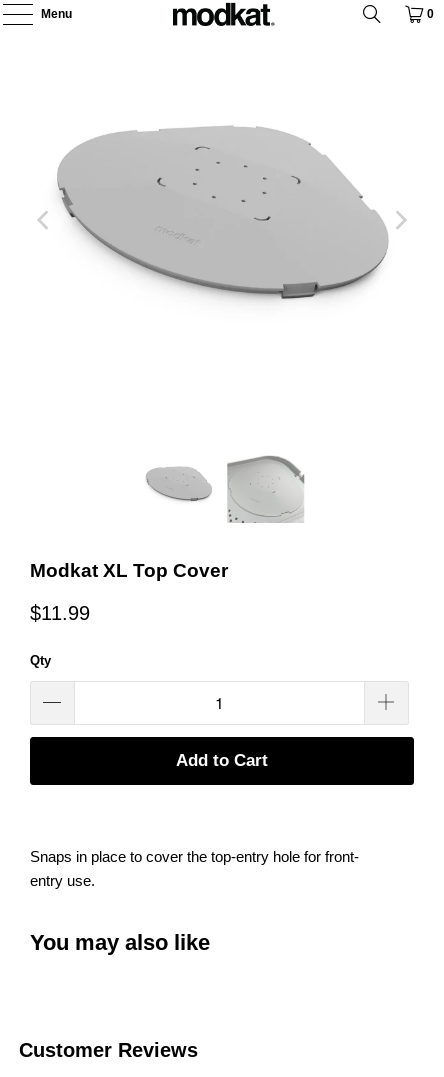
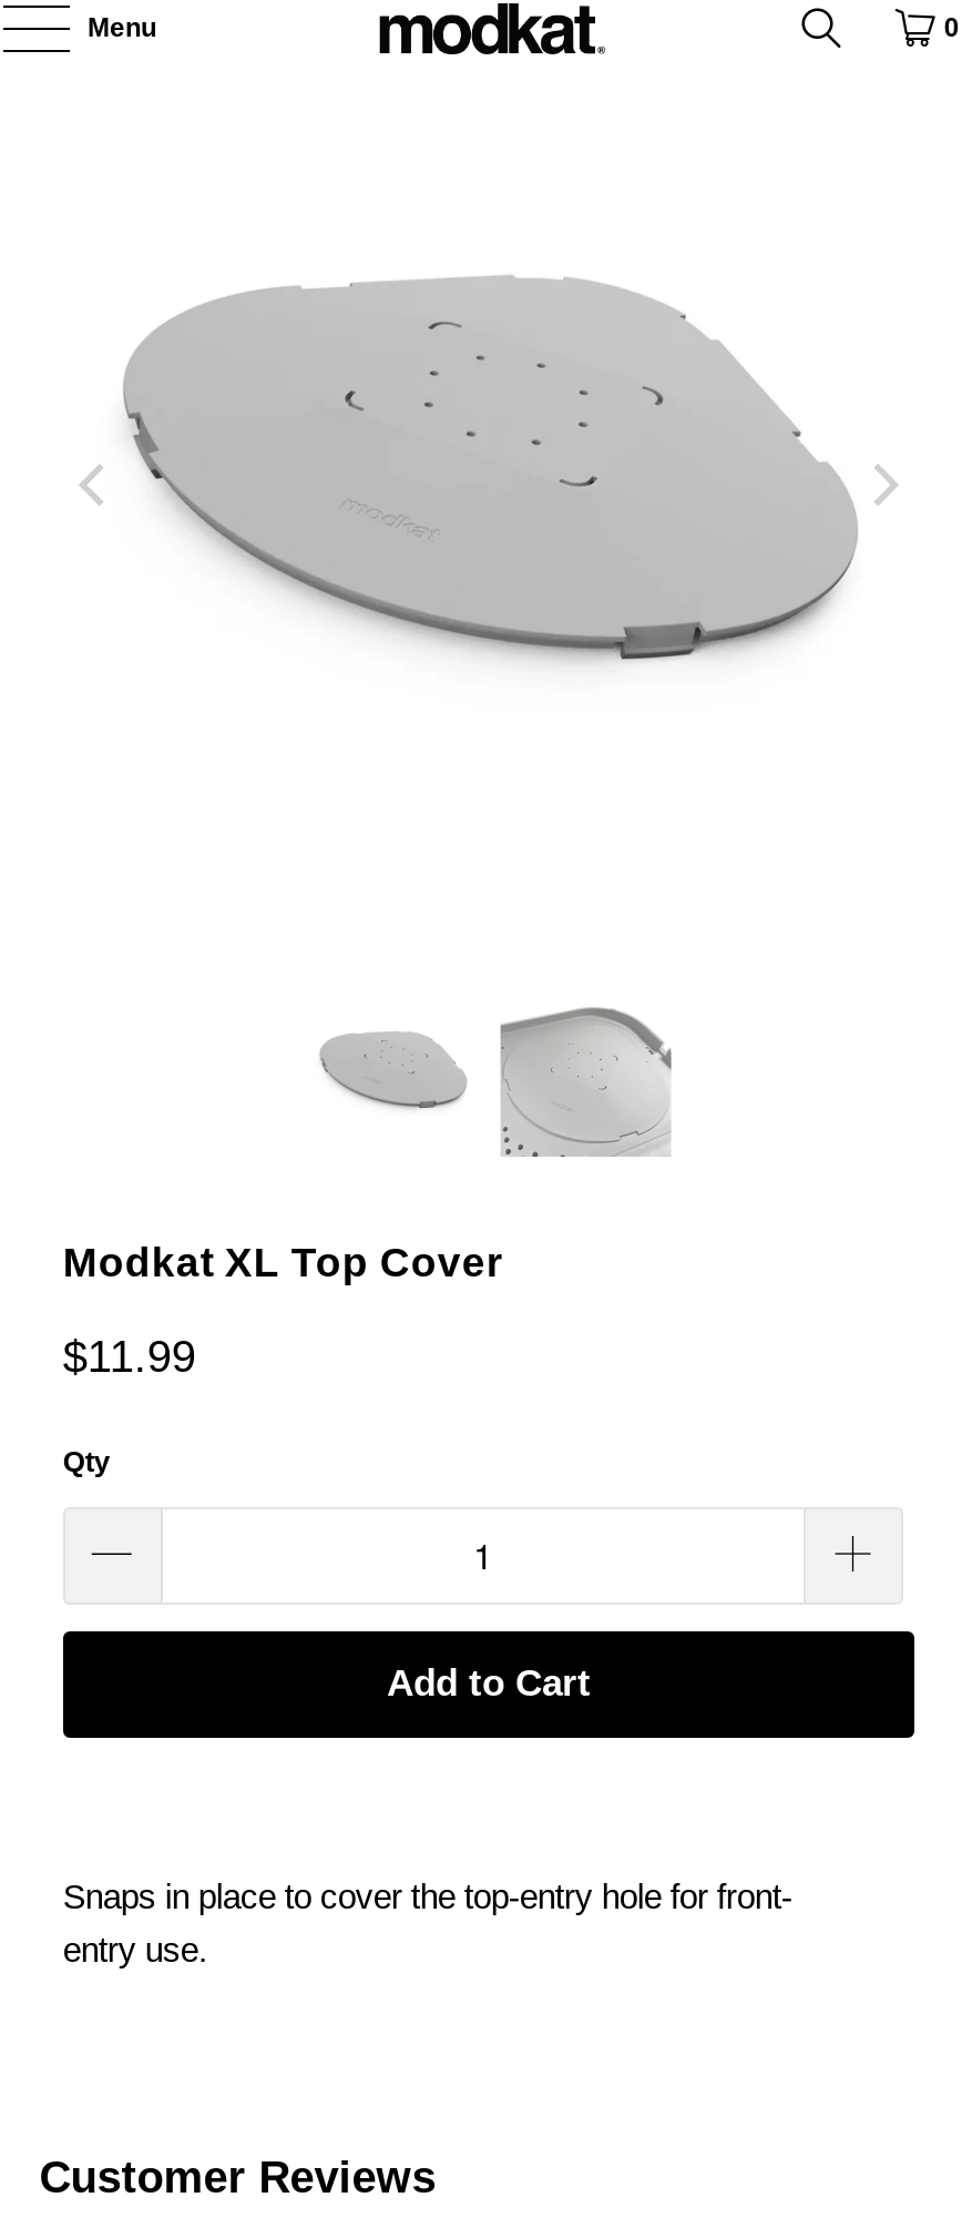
[30,930,210,955] You may also like -> none

